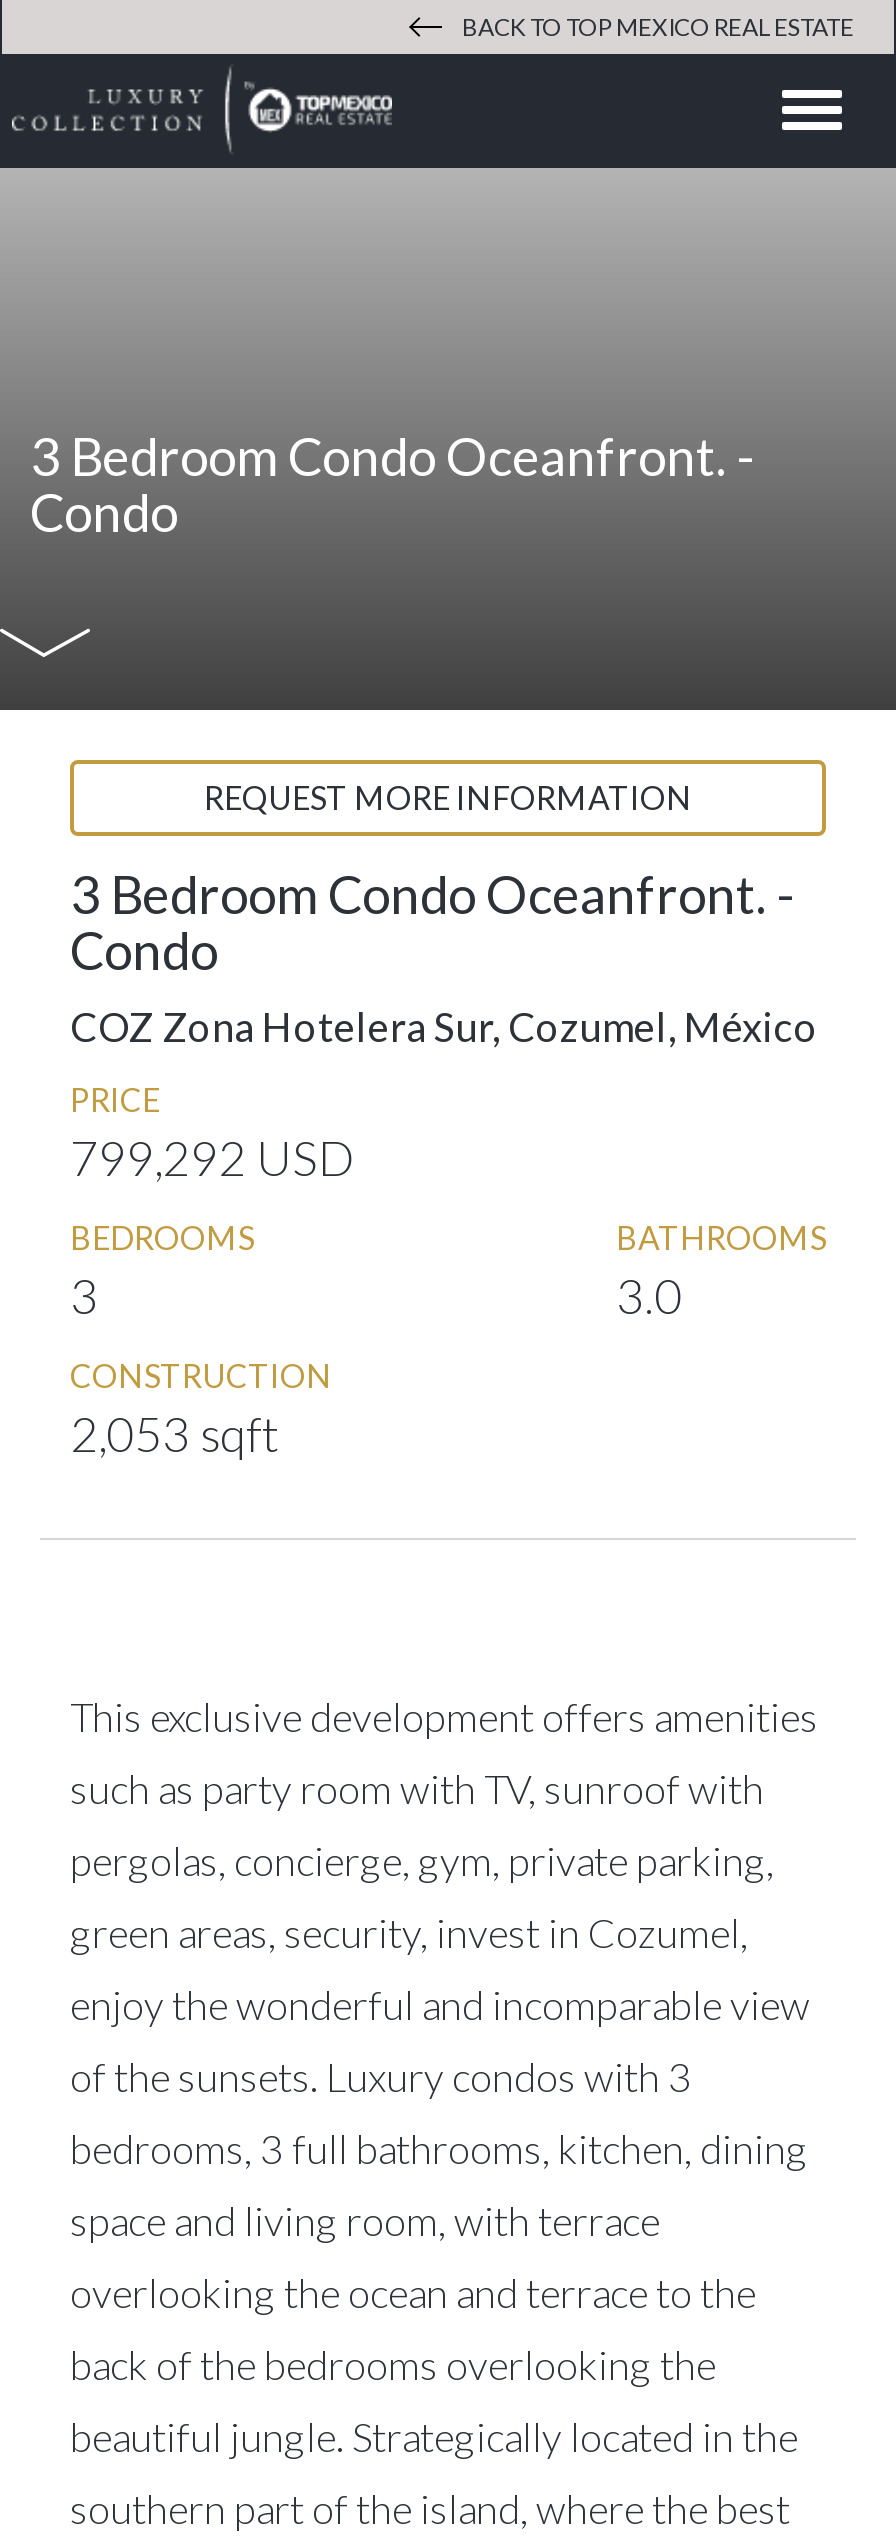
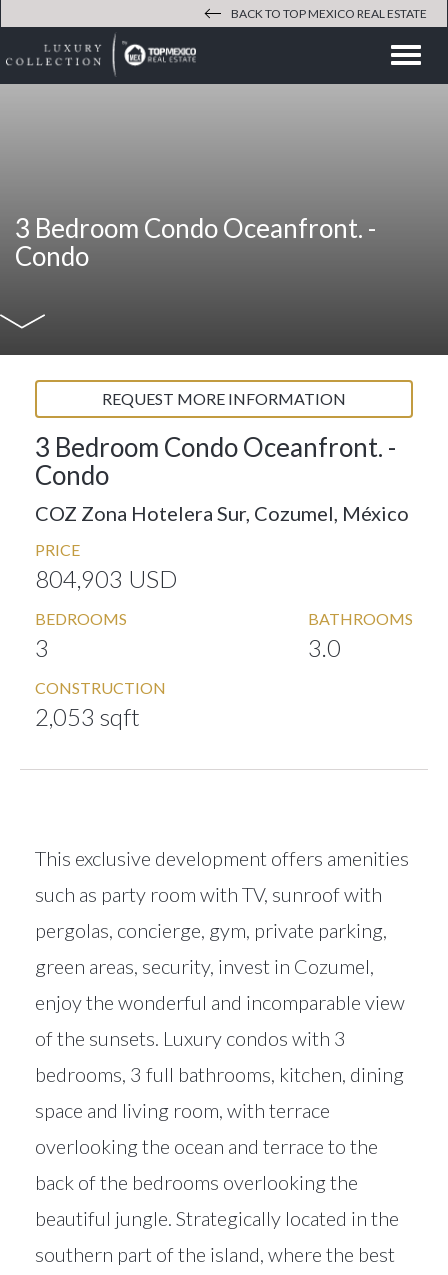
[70,1128,354,1186] 799,292 USD -> [35,564,177,593] 804,903 USD

